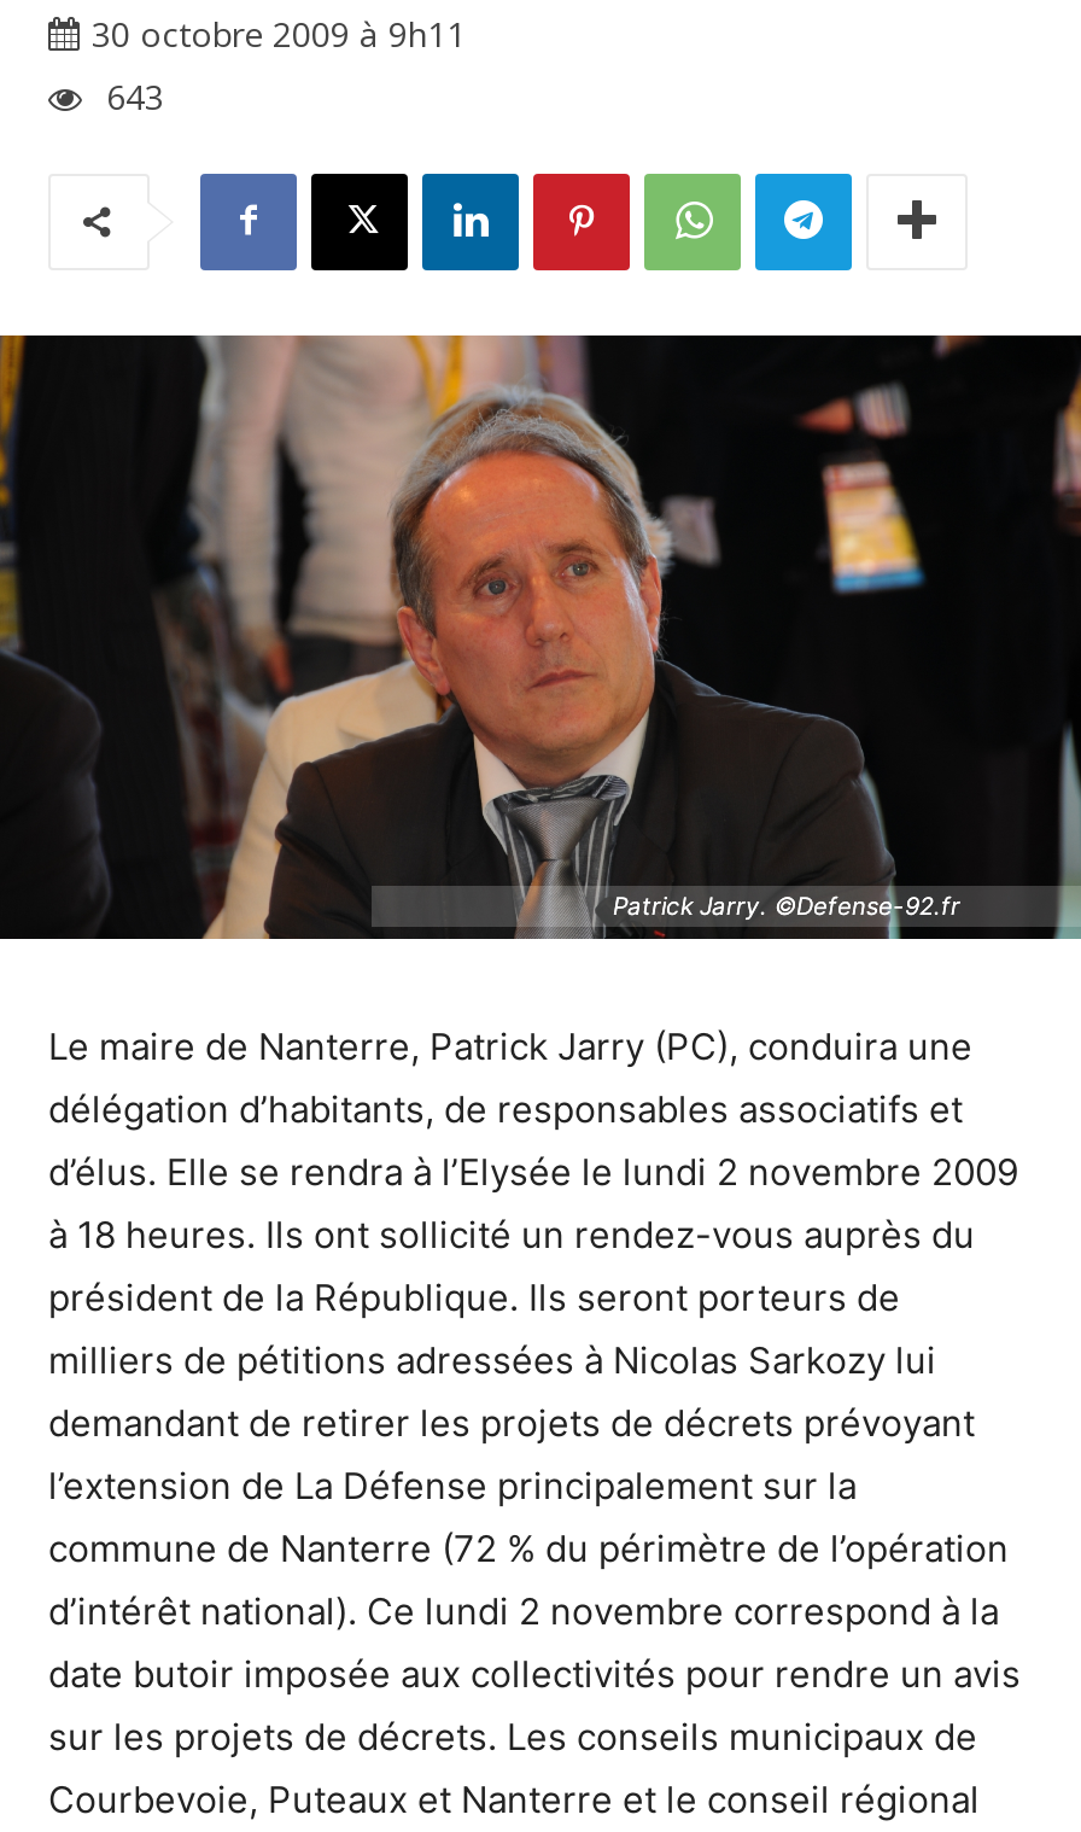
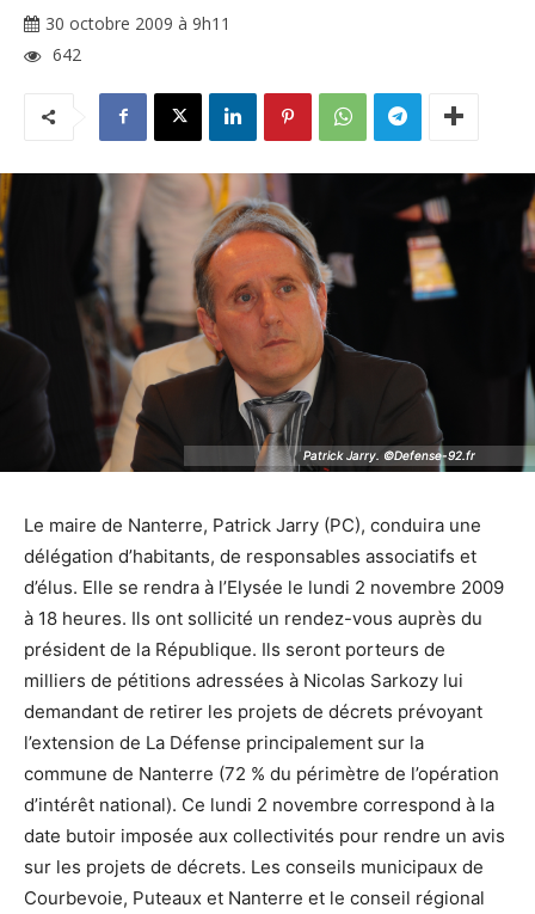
[106,74,164,120] 643 -> [53,44,81,66] 642

